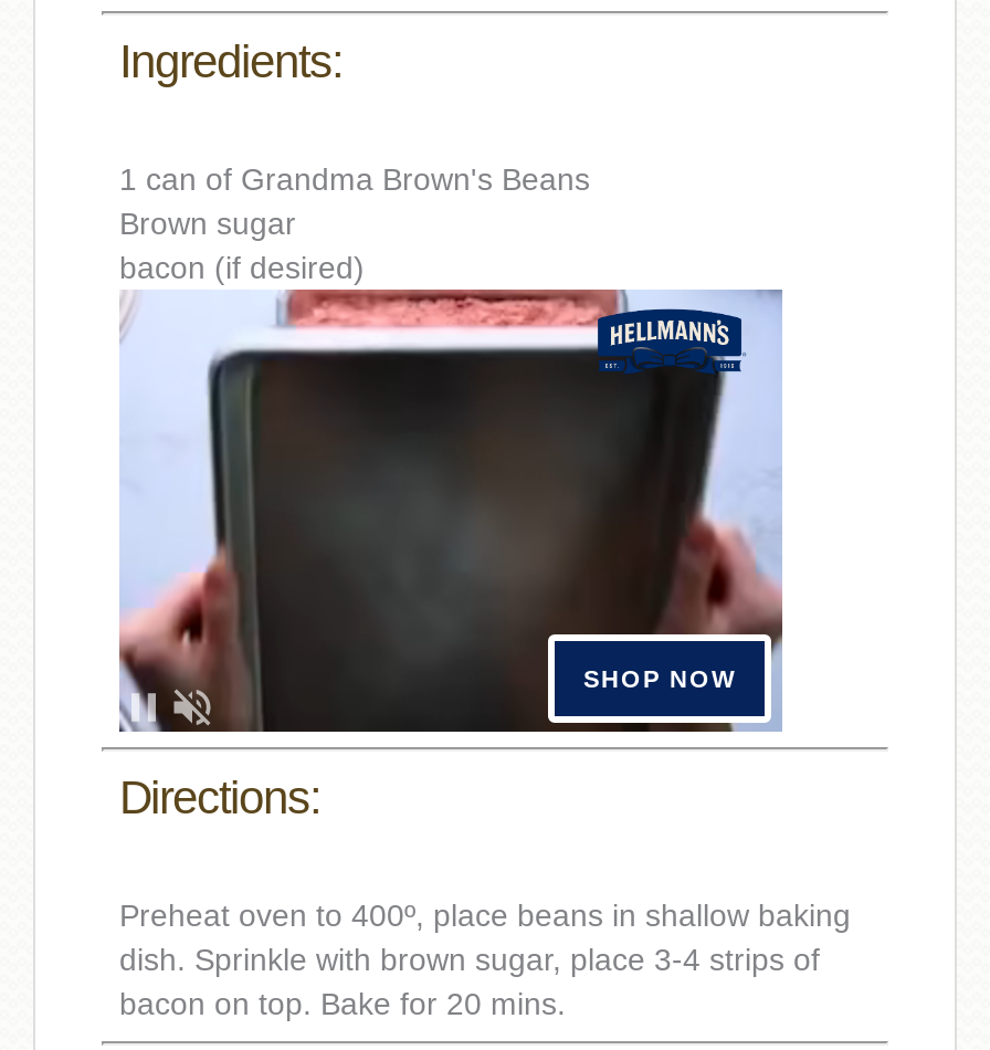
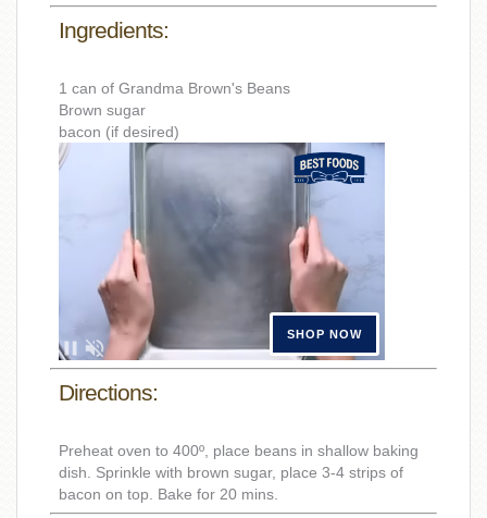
[117,287,784,734] [image] -> [59,141,385,361] [image]

